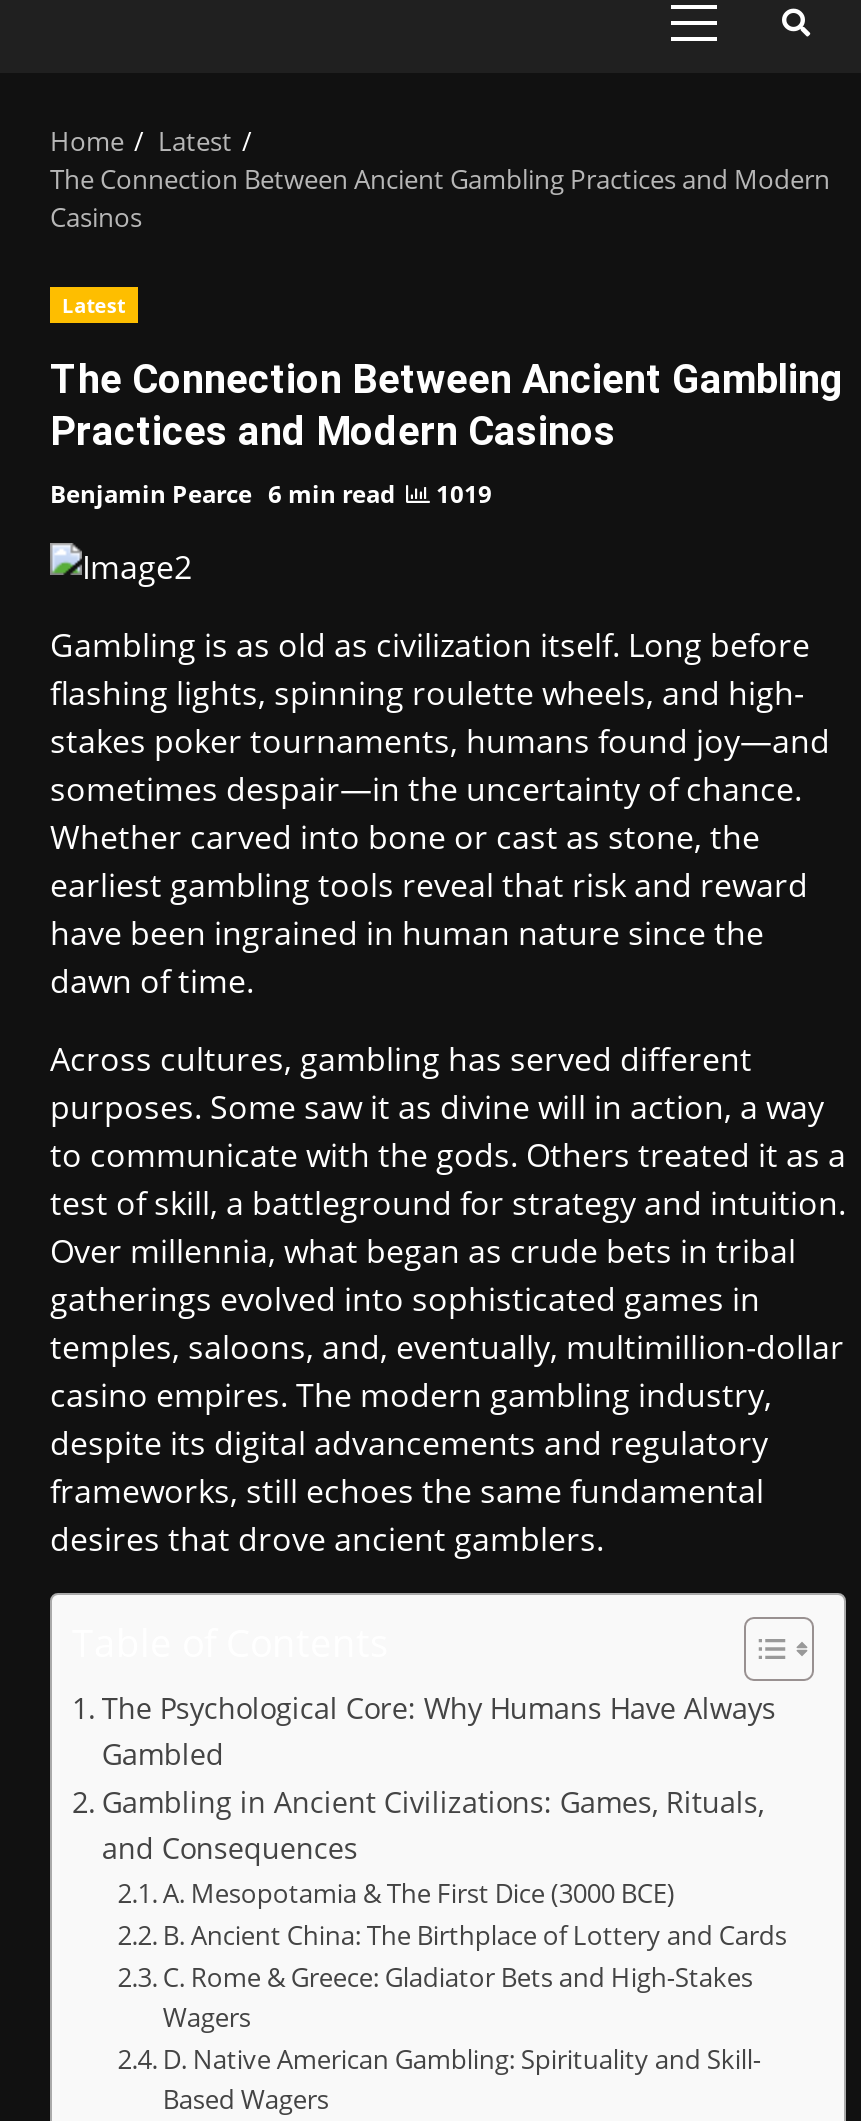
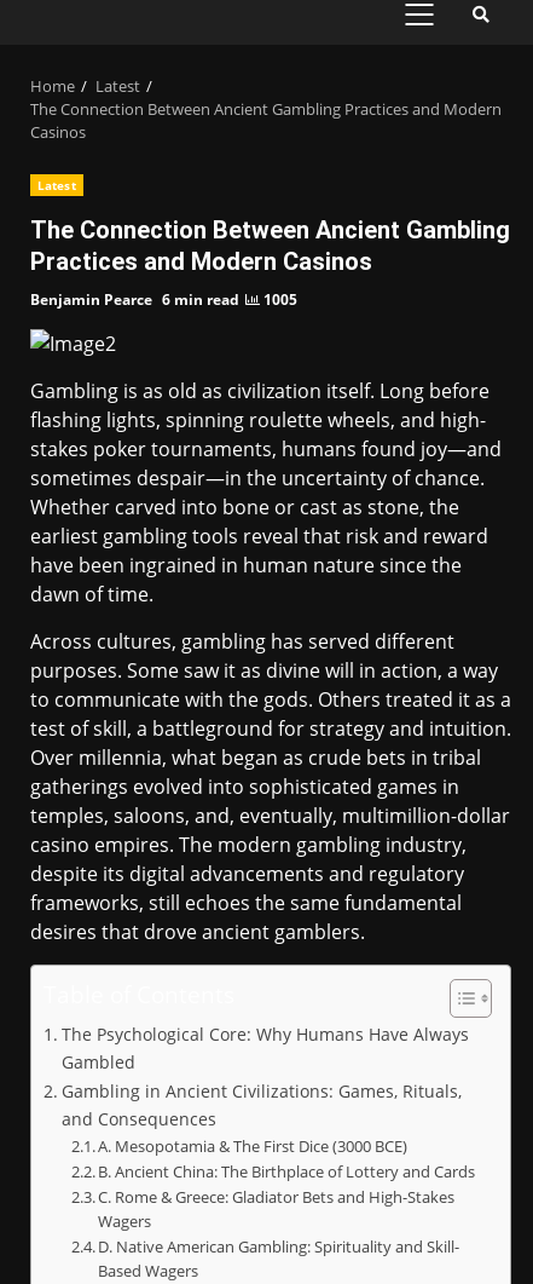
[50,476,492,510] Benjamin Pearce 6 min read 1019 -> [30,289,297,309] Benjamin Pearce 6 min read 1005

